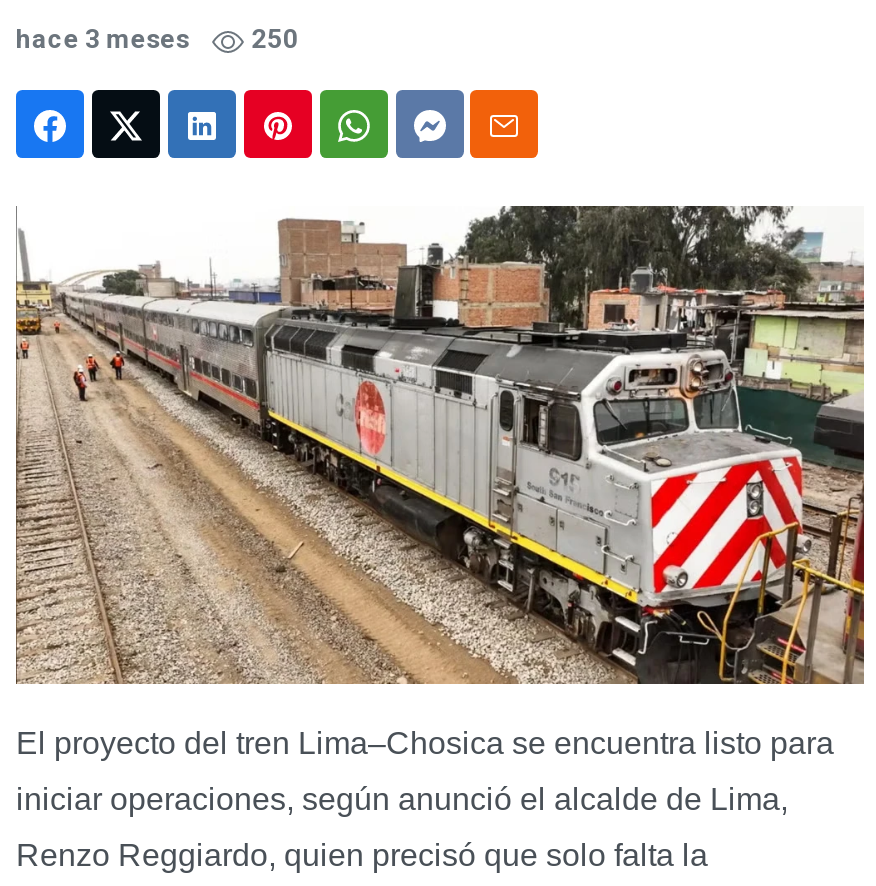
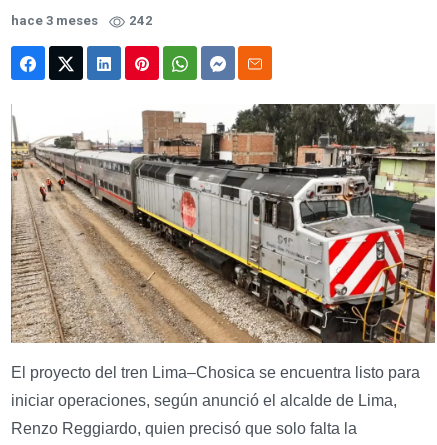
[16,24,299,54] hace 3 meses 250 -> [11,13,152,28] hace 3 meses 242

